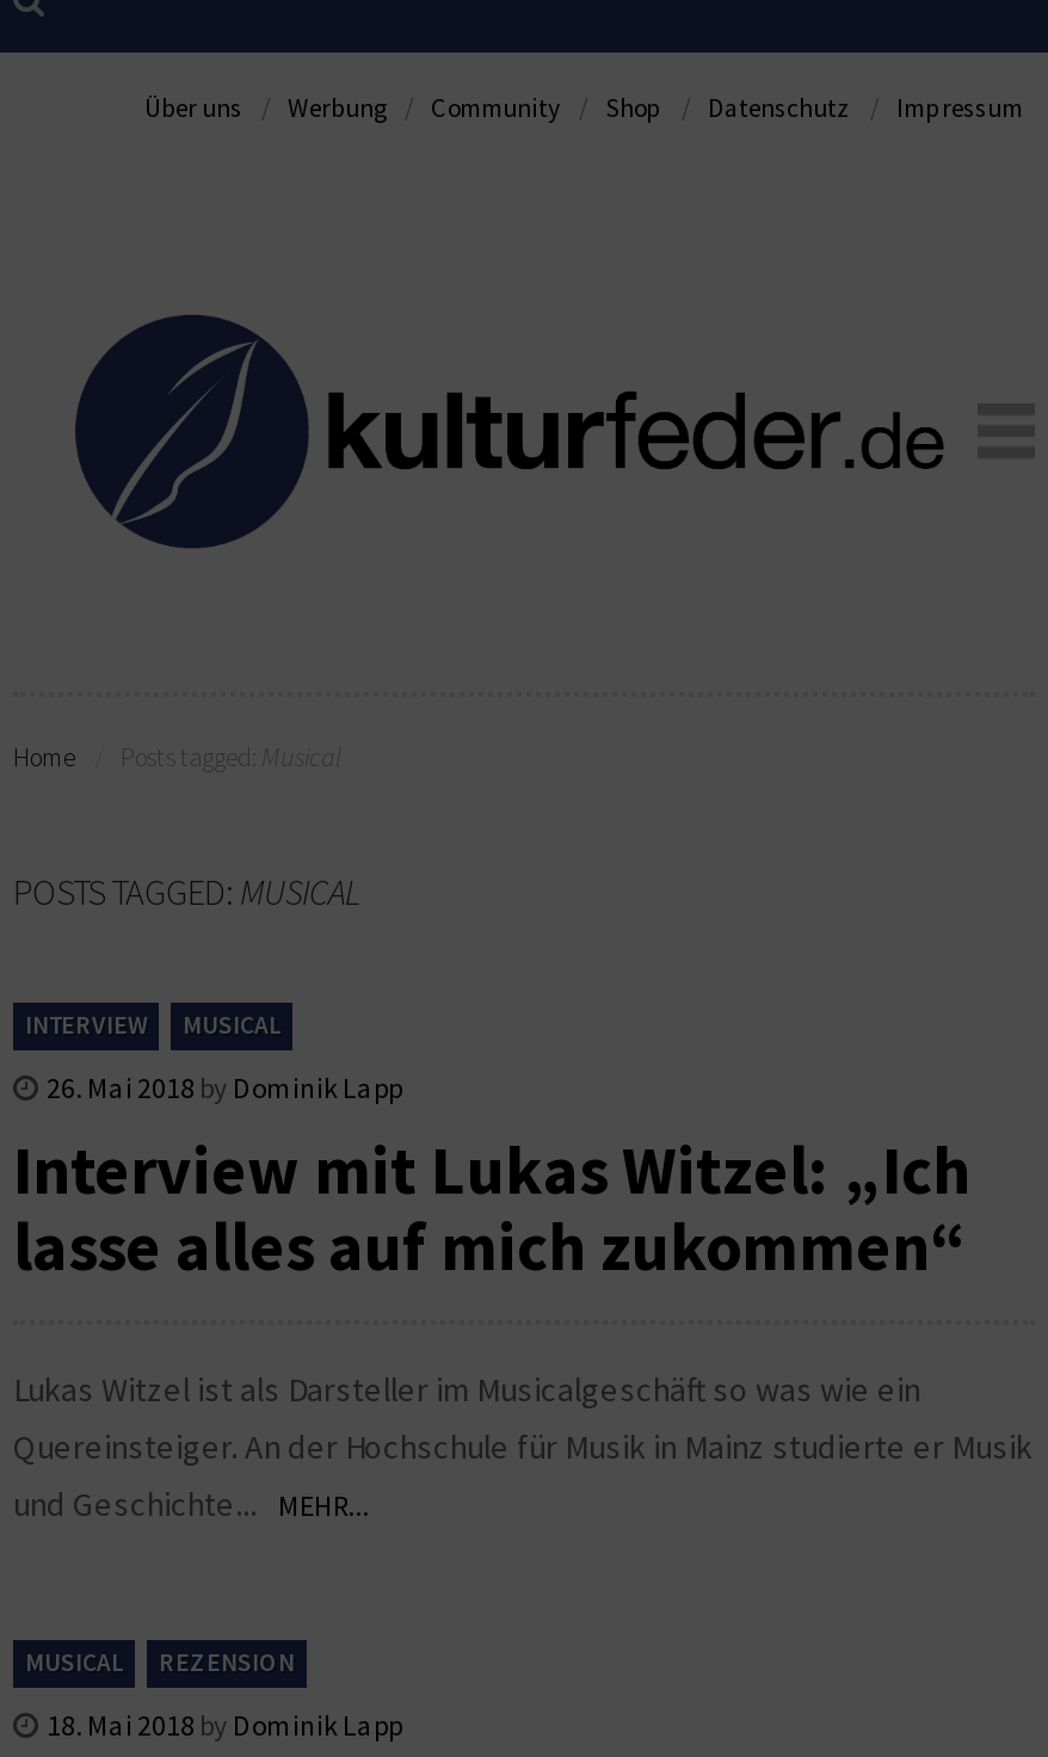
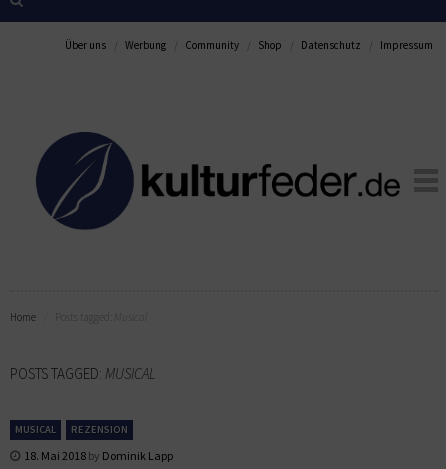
[13,1009,1032,1525] INTERVIEW | MUSICAL | 26. Mai 2018 by Dominik Lapp | Interview mit Lukas Witzel: „Ich | lasse alles auf mich zukommen“ | Lukas Witzel ist als Darsteller im Musicalgeschäft so was wie ein | Quereinsteiger. An der Hochschule für Musik in Mainz studierte er Musik | und Geschichte... MEHR... -> none

